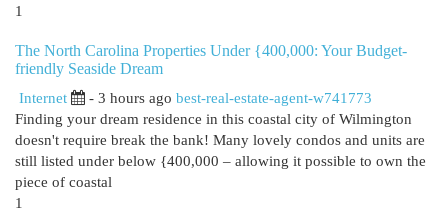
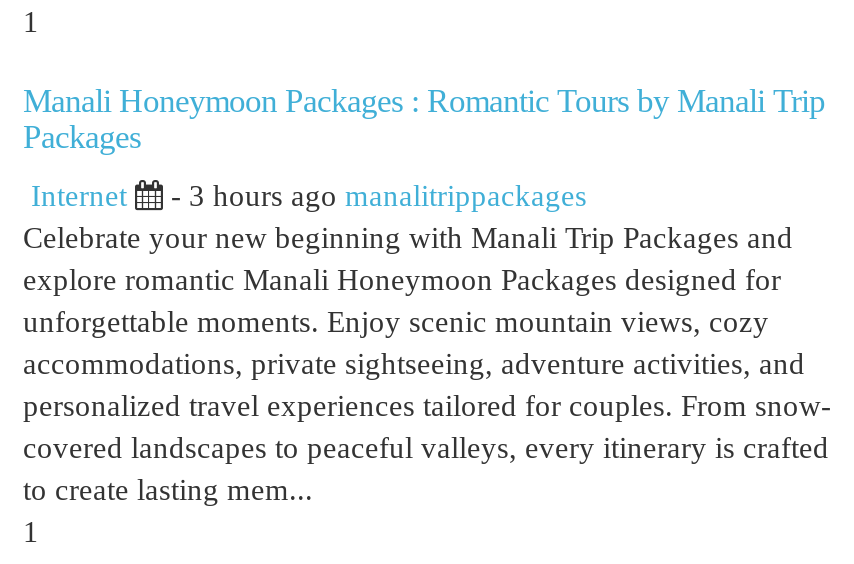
[15,42,407,78] The North Carolina Properties Under {400,000: Your Budget- | friendly Seaside Dream -> [23,84,825,156] Manali Honeymoon Packages : Romantic Tours by Manali Trip | Packages
[15,90,426,190] - 3 hours ago best-real-estate-agent-w741773 | Finding your dream residence in this coastal city of Wilmington | doesn't require break the bank! Many lovely condos and units are | still listed under below {400,000 – allowing it possible to own the | piece of coastal -> [23,180,831,506] - 3 hours ago manalitrippackages | Celebrate your new beginning with Manali Trip Packages and | explore romantic Manali Honeymoon Packages designed for | unforgettable moments. Enjoy scenic mountain views, cozy | accommodations, private sightseeing, adventure activities, and | personalized travel experiences tailored for couples. From snow- | covered landscapes to peaceful valleys, every itinerary is crafted | to create lasting mem...

